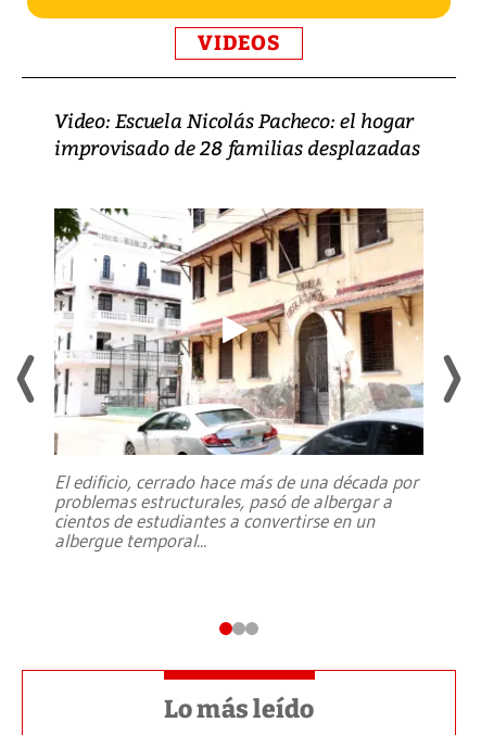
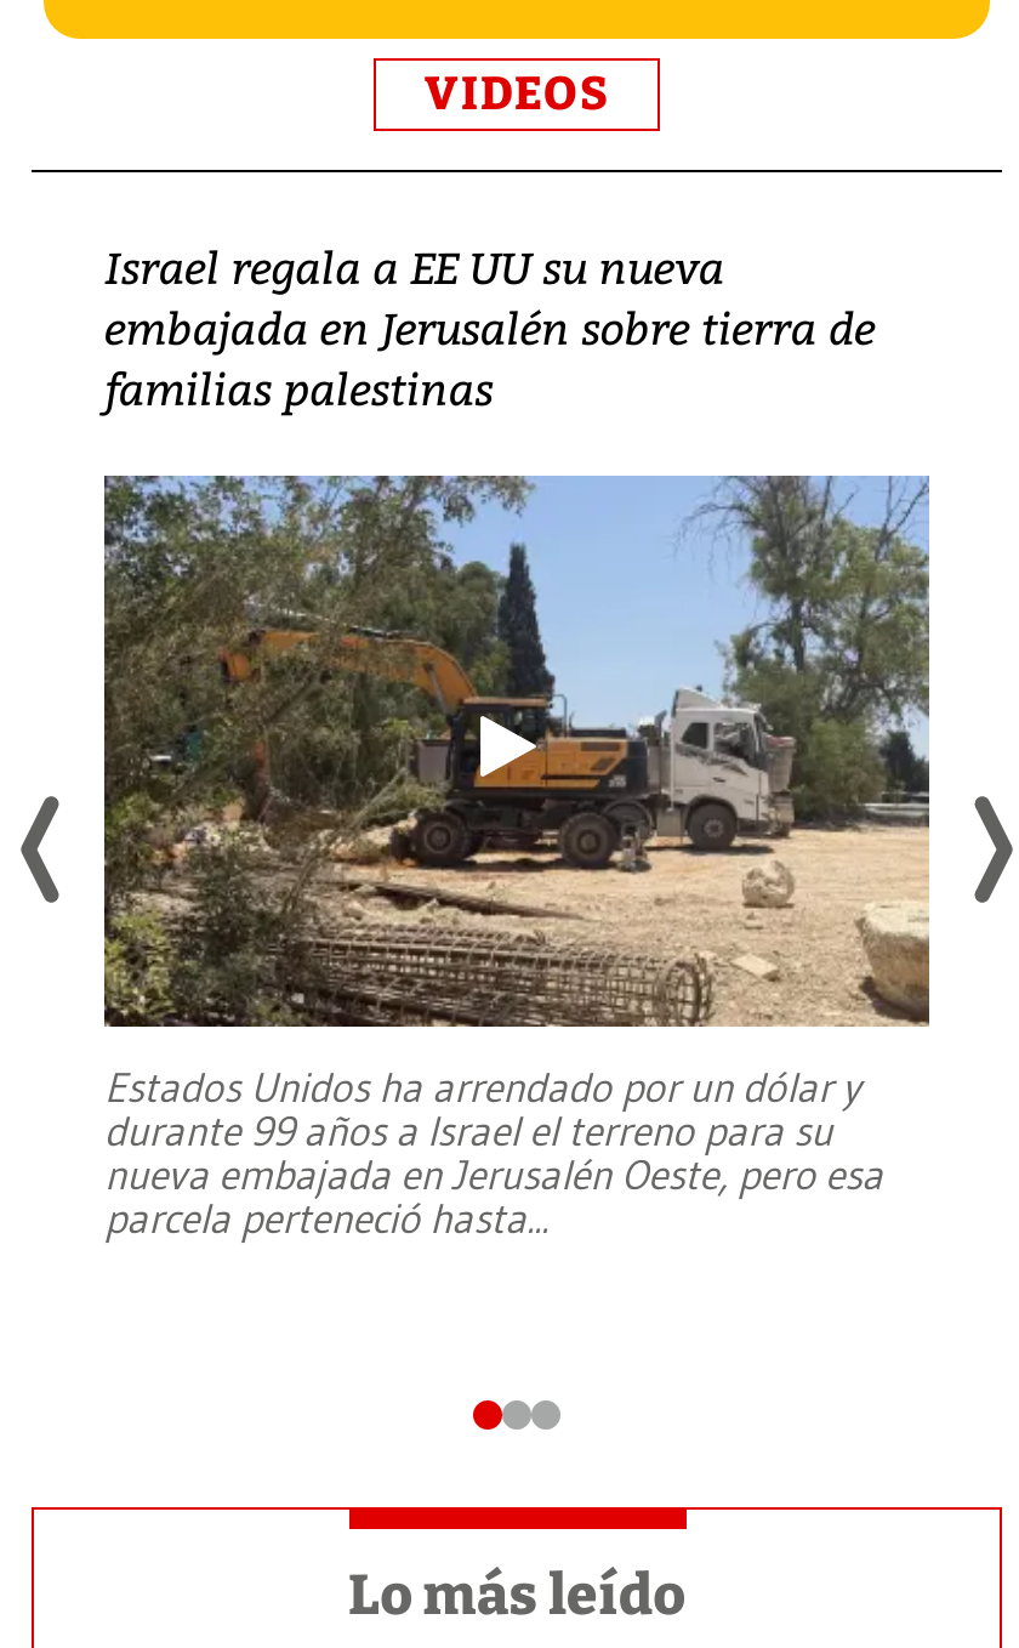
[54,107,420,161] Video: Escuela Nicolás Pacheco: el hogar | improvisado de 28 familias desplazadas -> [104,237,875,419] Israel regala a EE UU su nueva | embajada en Jerusalén sobre tierra de | familias palestinas
[54,207,425,552] [image] | El edificio, cerrado hace más de una década por | problemas estructurales, pasó de albergar a | cientos de estudiantes a convertirse en un | albergue temporal... -> [102,473,932,1243] [image] | Estados Unidos ha arrendado por un dólar y | durante 99 años a Israel el terreno para su | nueva embajada en Jerusalén Oeste, pero esa | parcela perteneció hasta...

